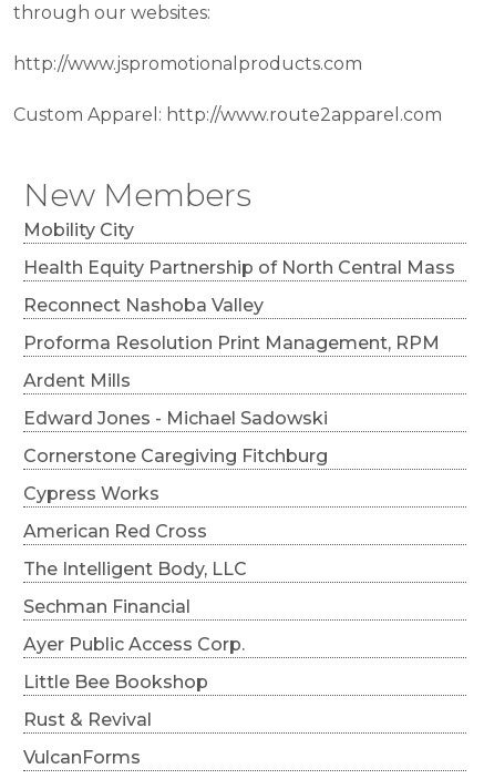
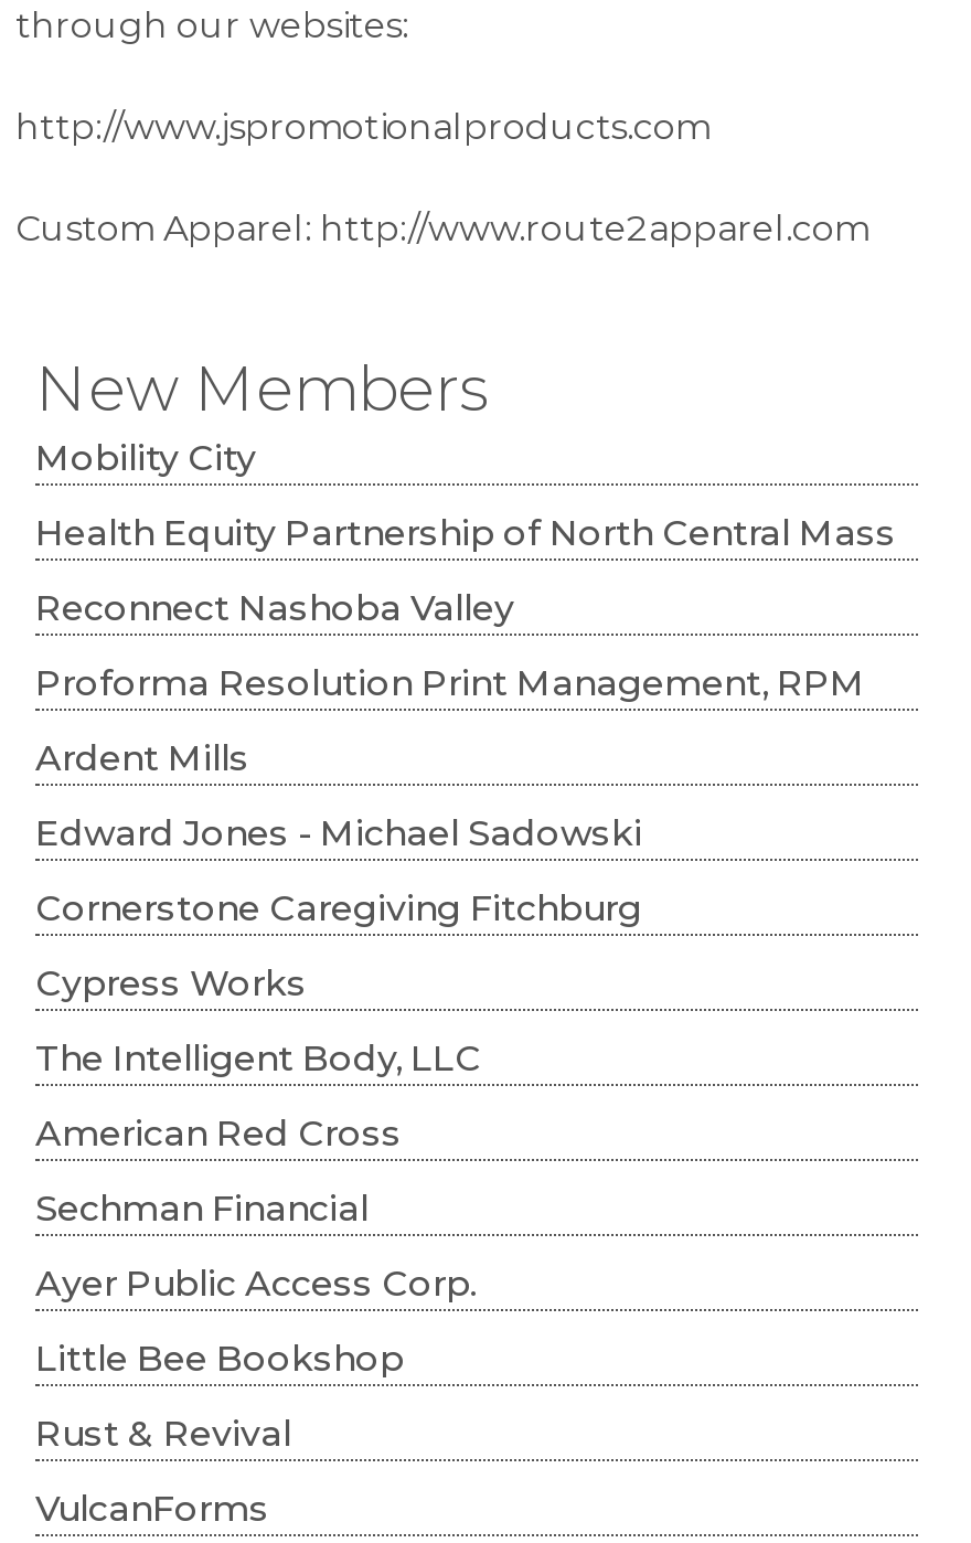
moved [23,521,207,542] -> [35,1113,402,1154]: American Red Cross
moved [23,558,247,580] -> [35,1037,481,1079]: The Intelligent Body, LLC

